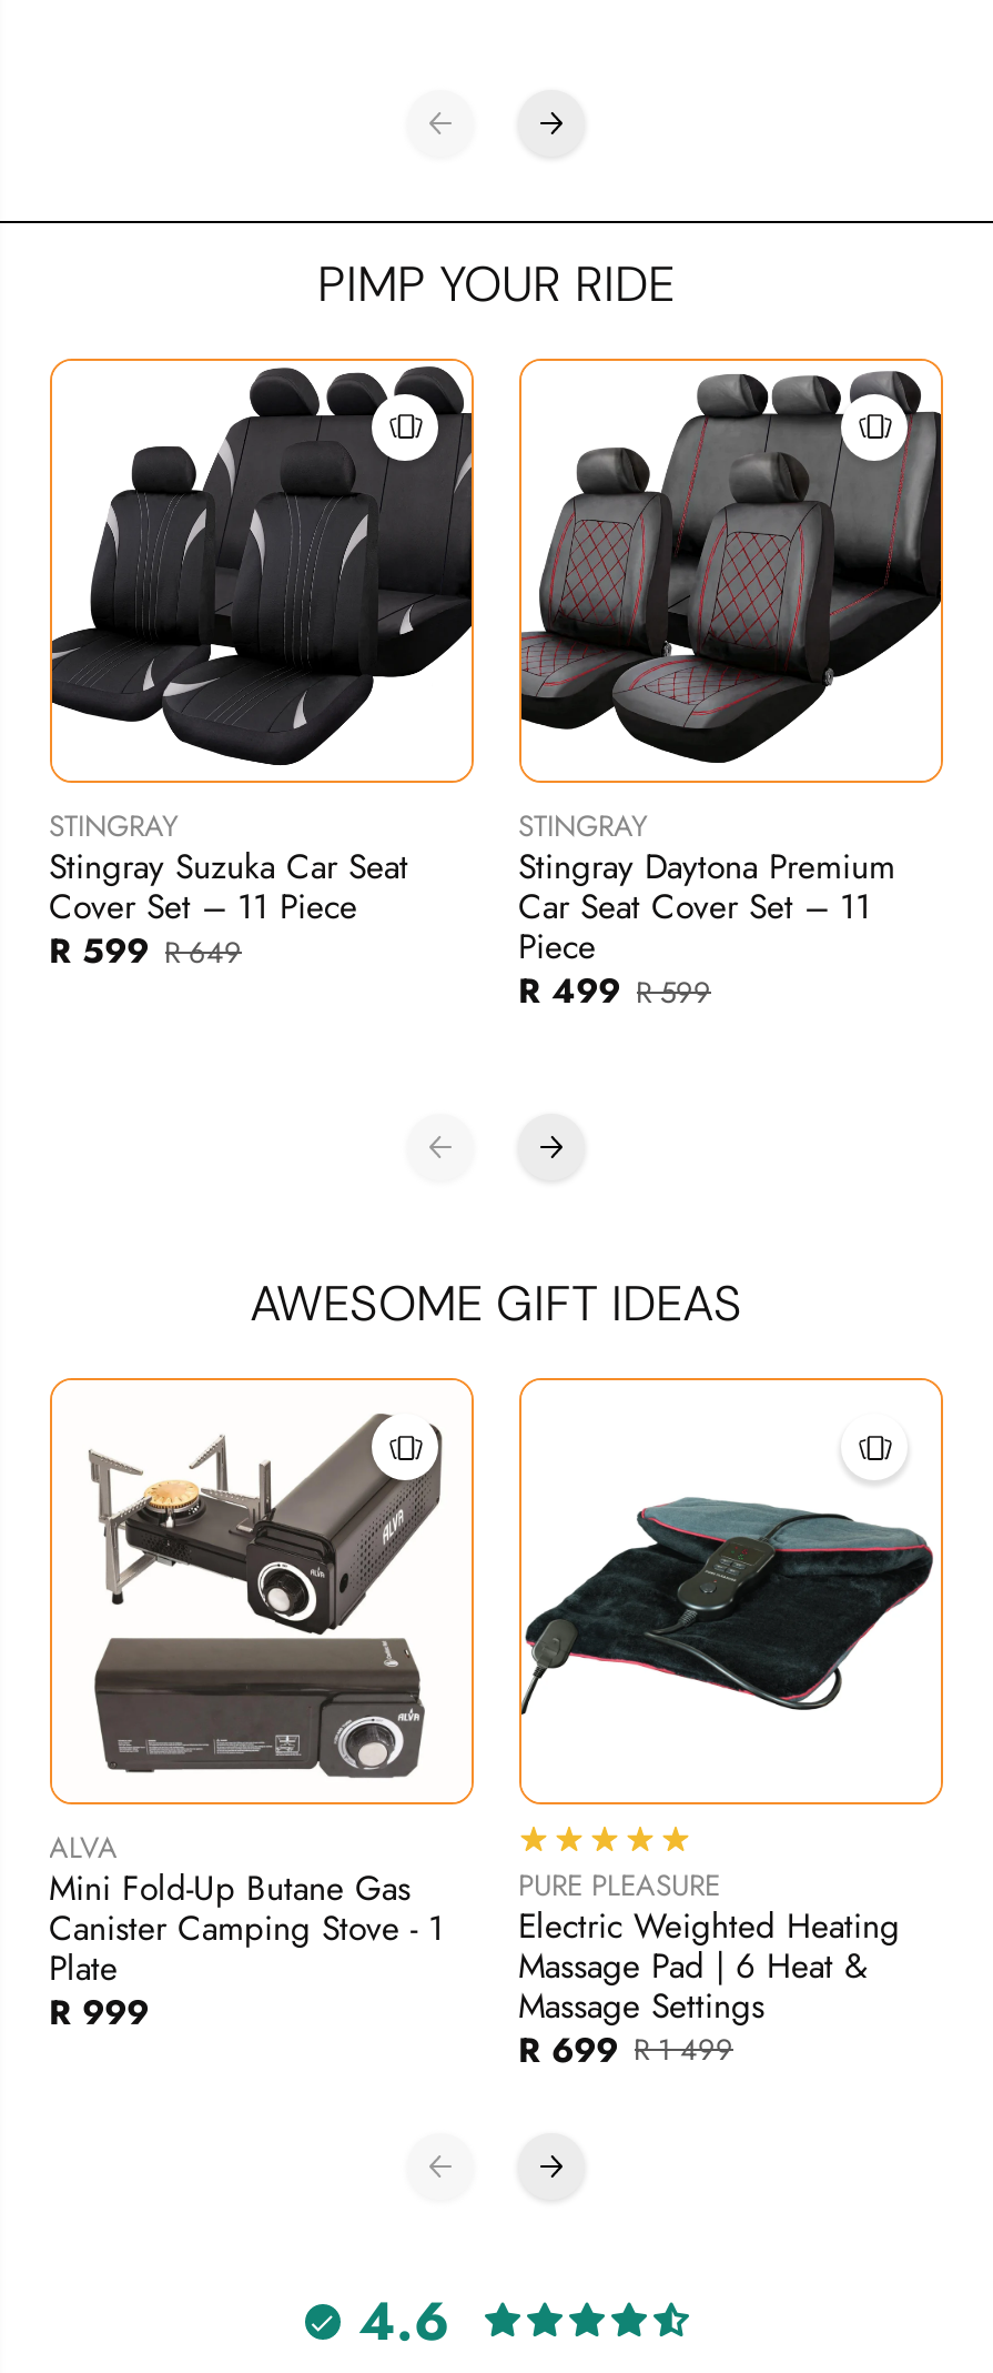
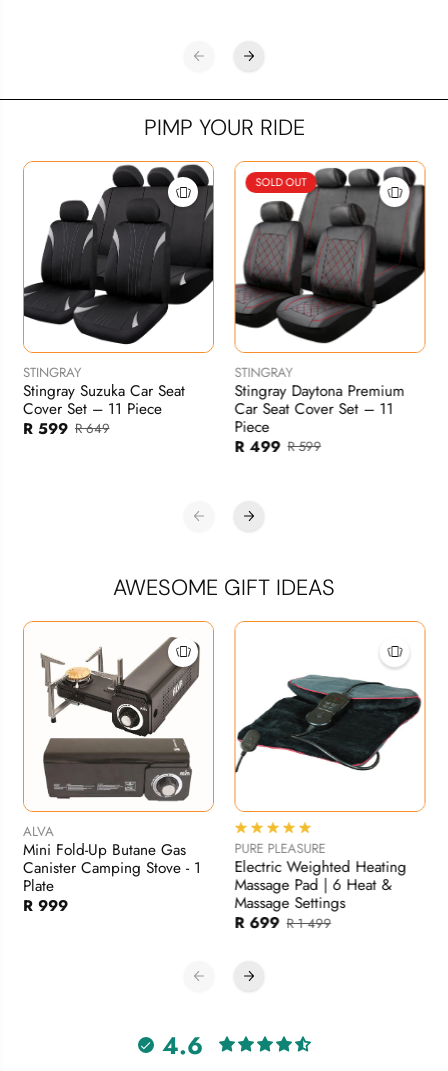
none -> [255,174,306,190] SOLD OUT

